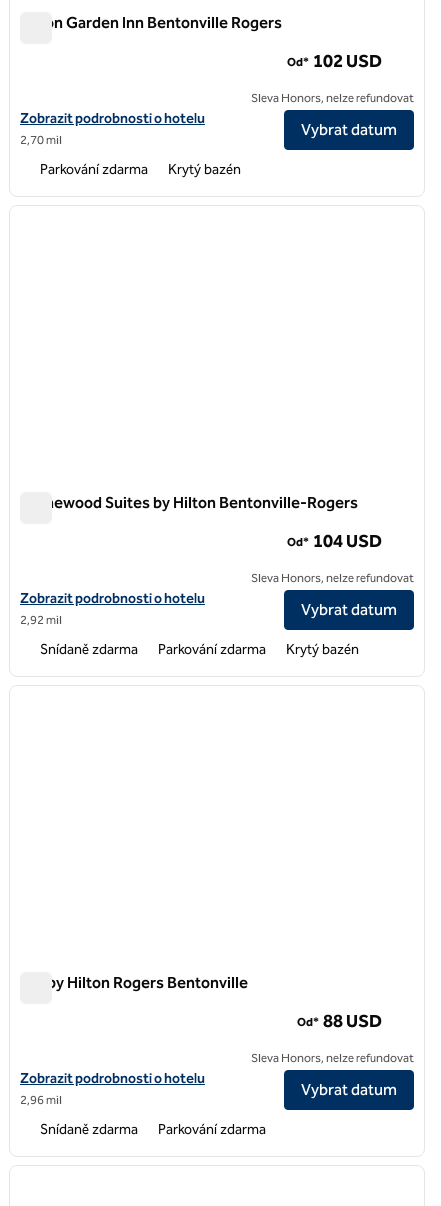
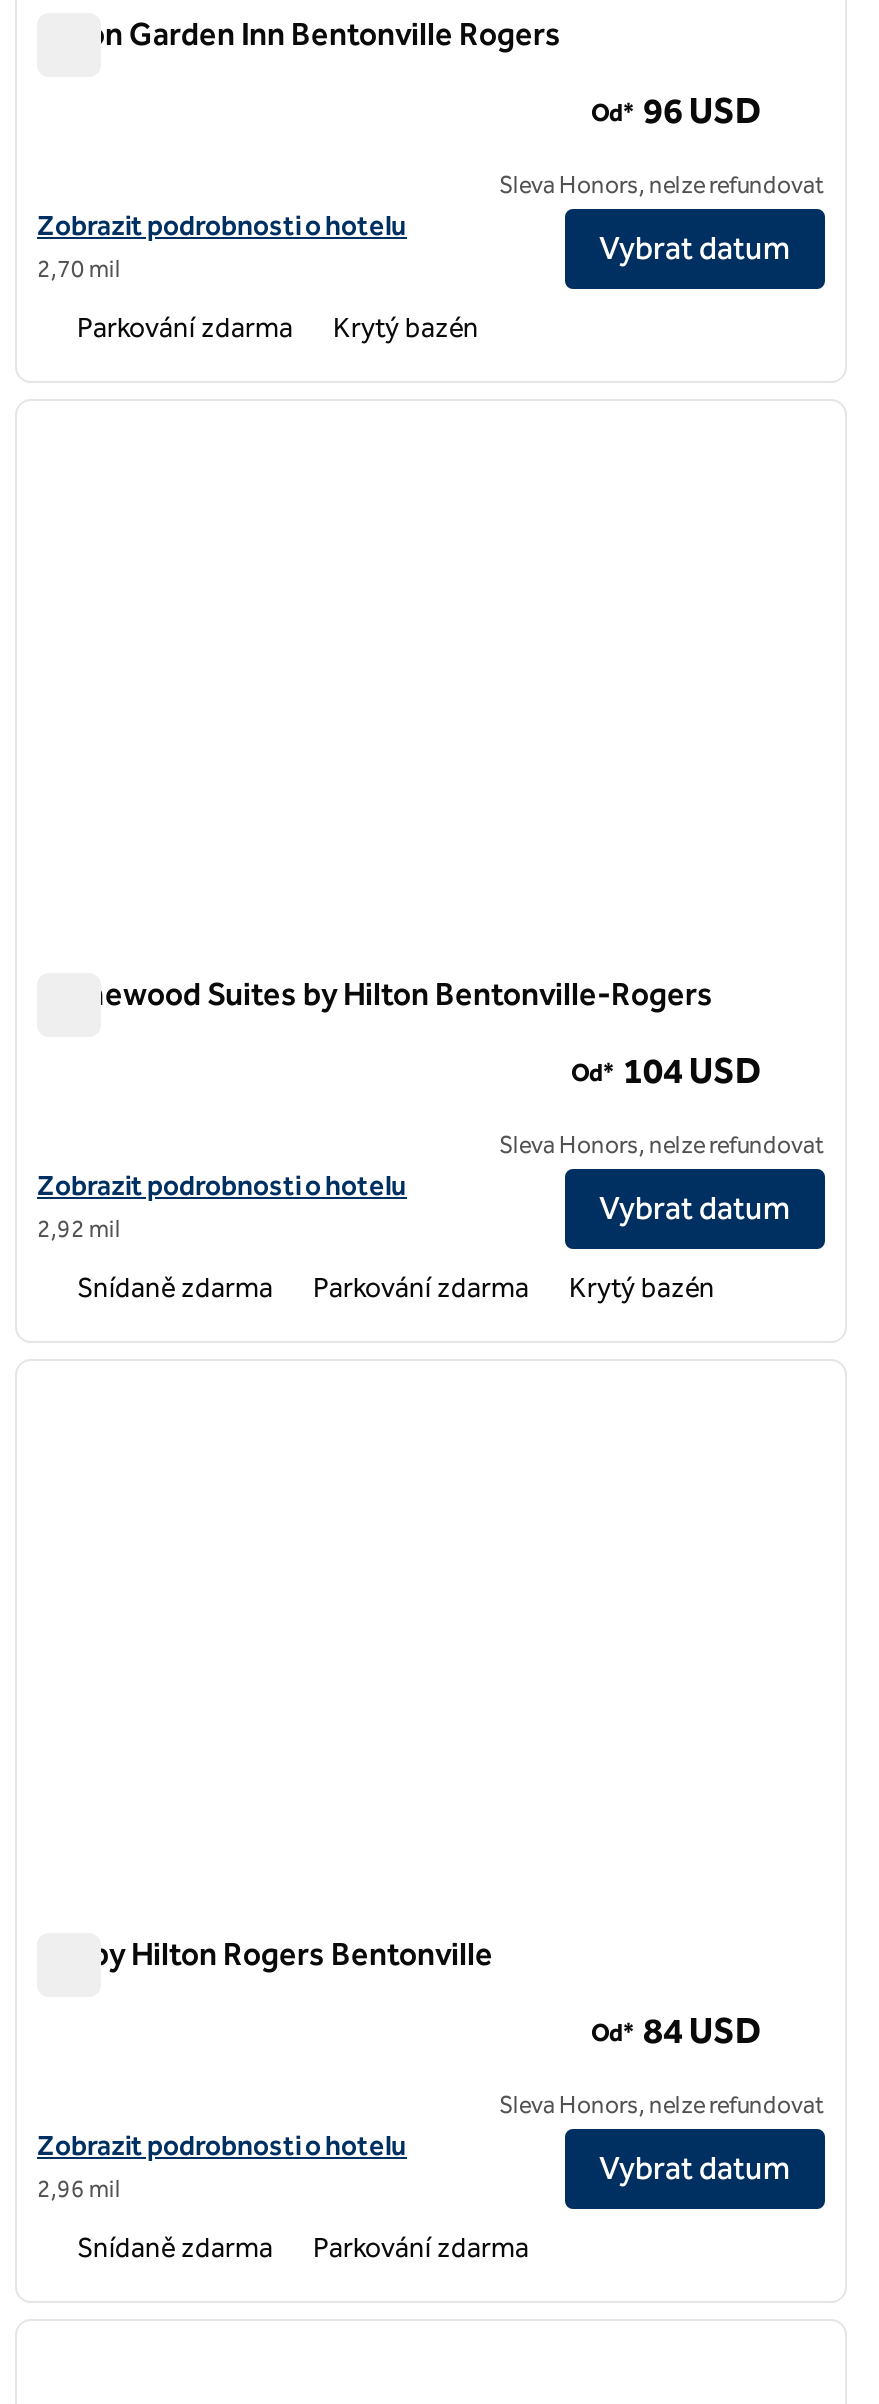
[287,50,382,72] Od* 102 USD -> [591,90,761,134] Od* 96 USD
[297,1010,382,1032] Od* 88 USD -> [591,2010,761,2054] Od* 84 USD

